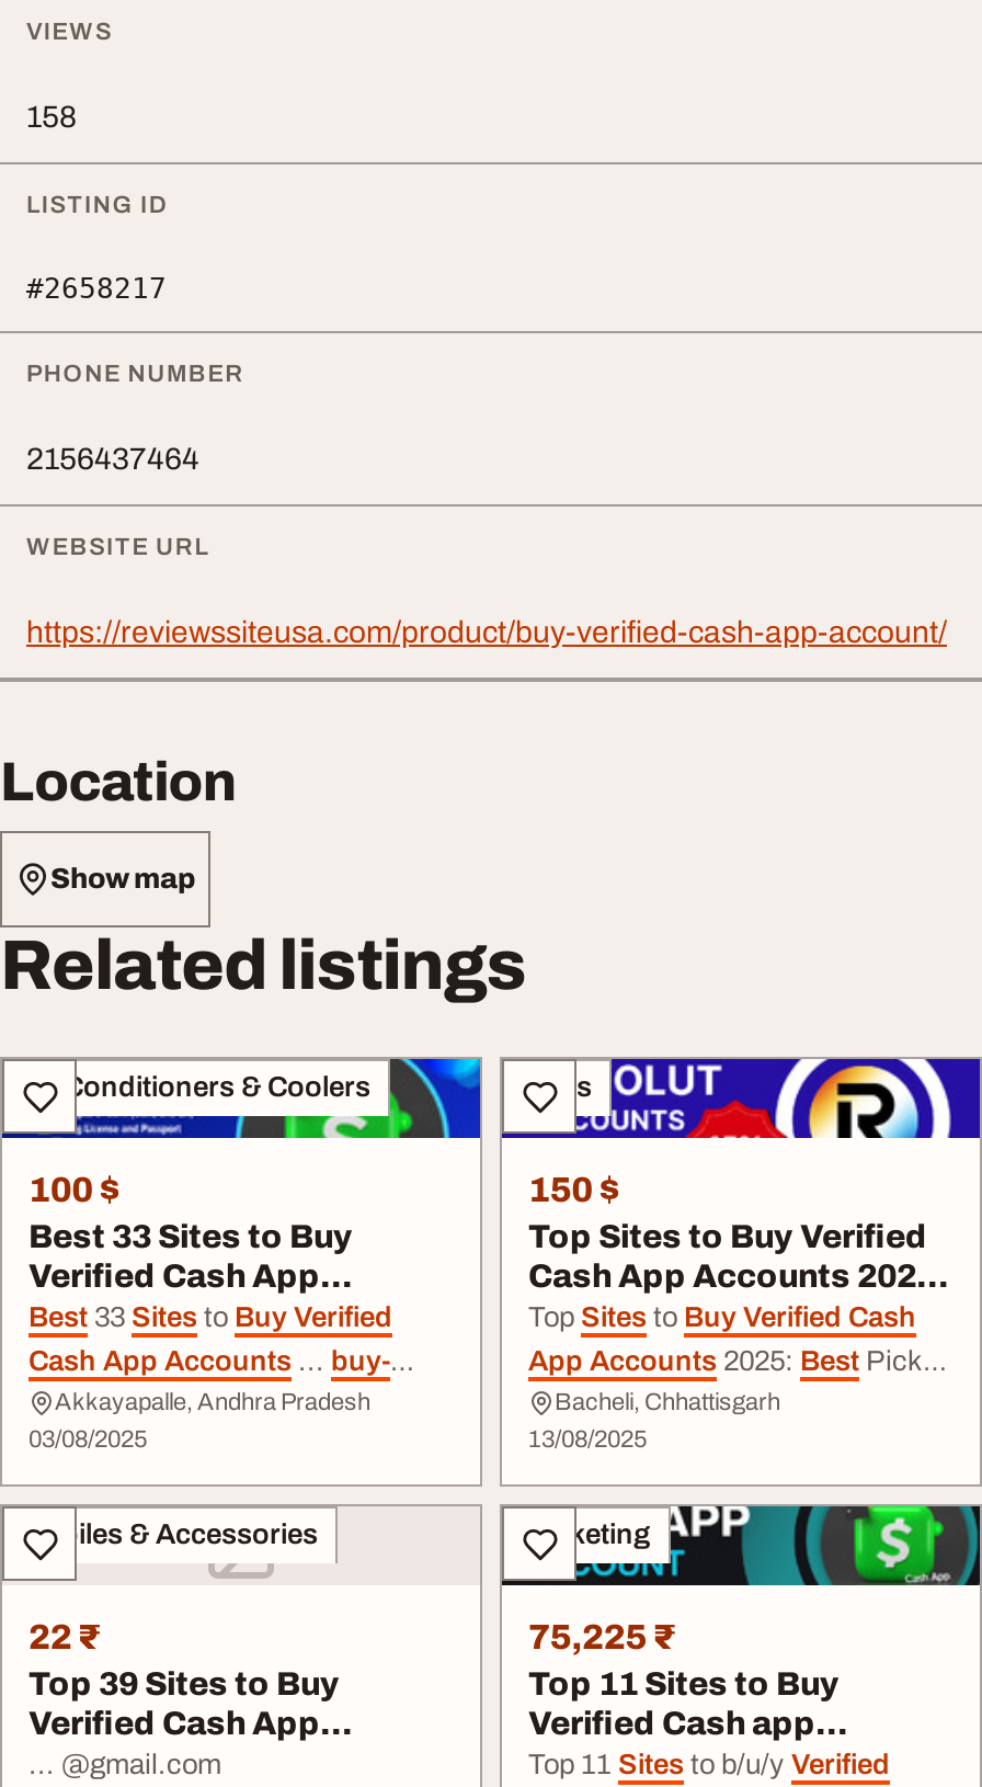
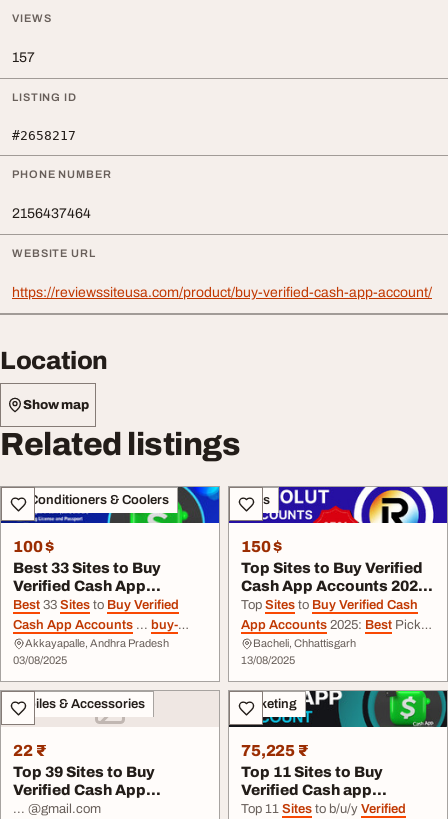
[26,101,77,134] 158 -> [12,50,35,65] 157

